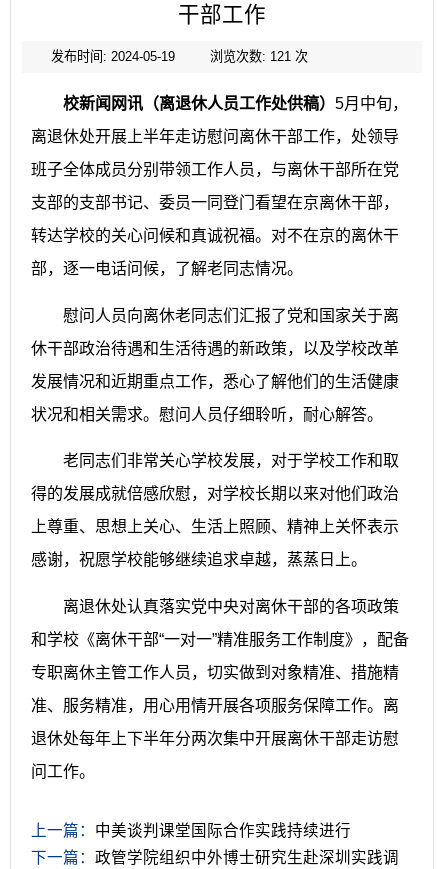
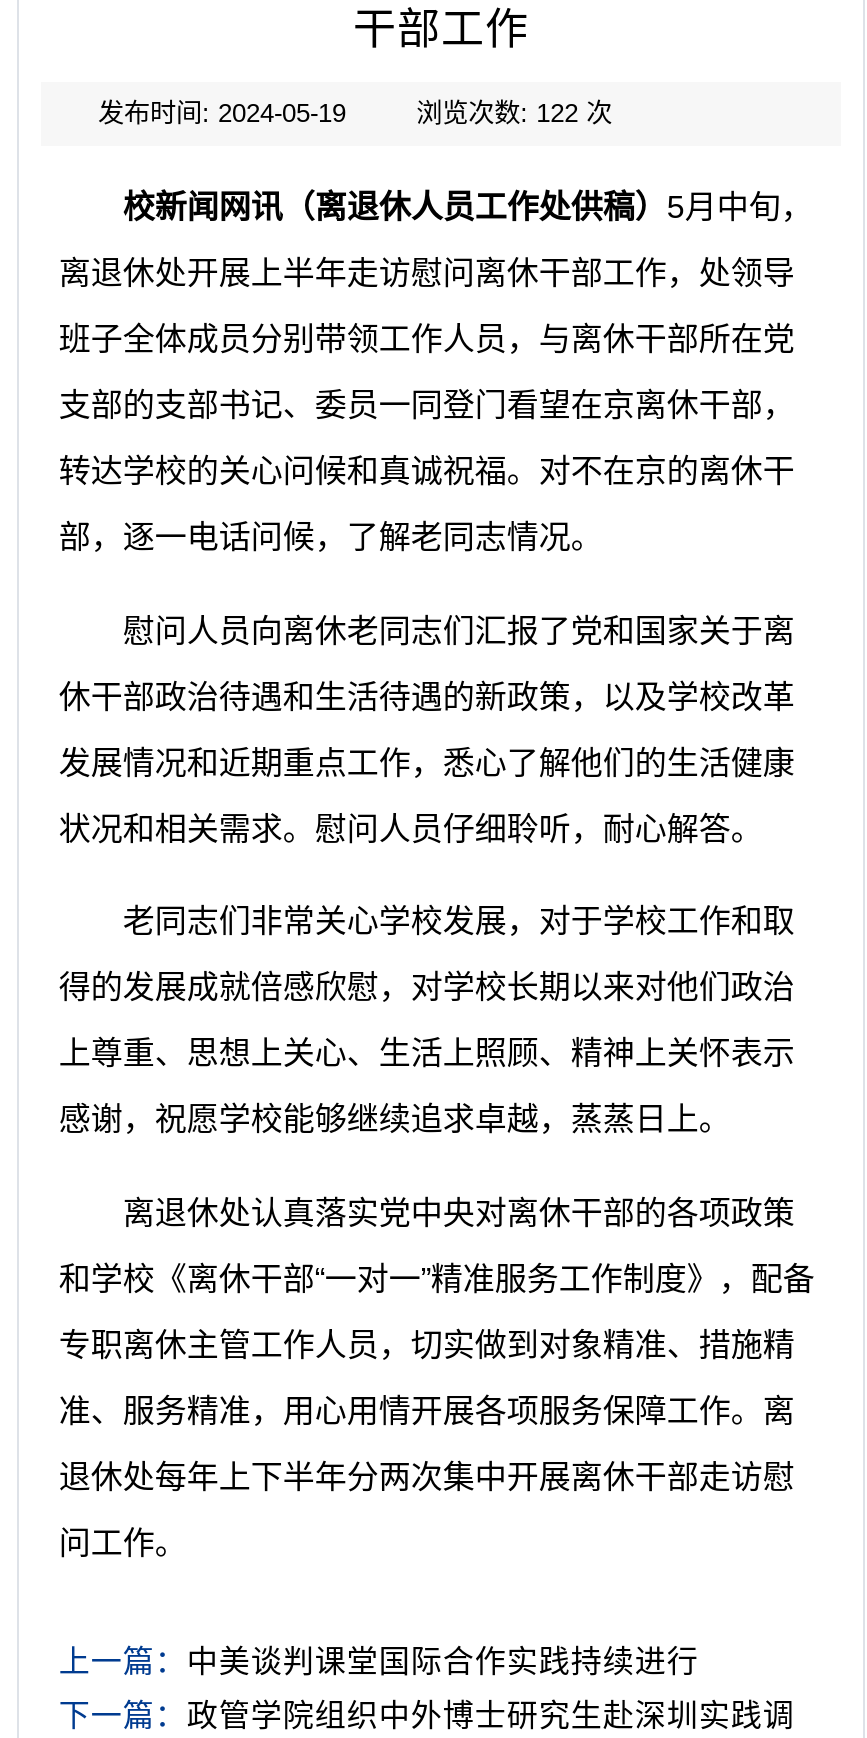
[210,49,308,64] 浏览次数: 121次 -> [416,98,612,128] 浏览次数: 122次

